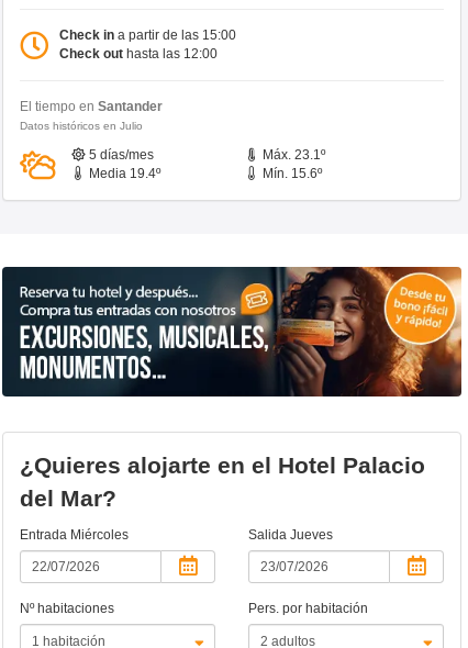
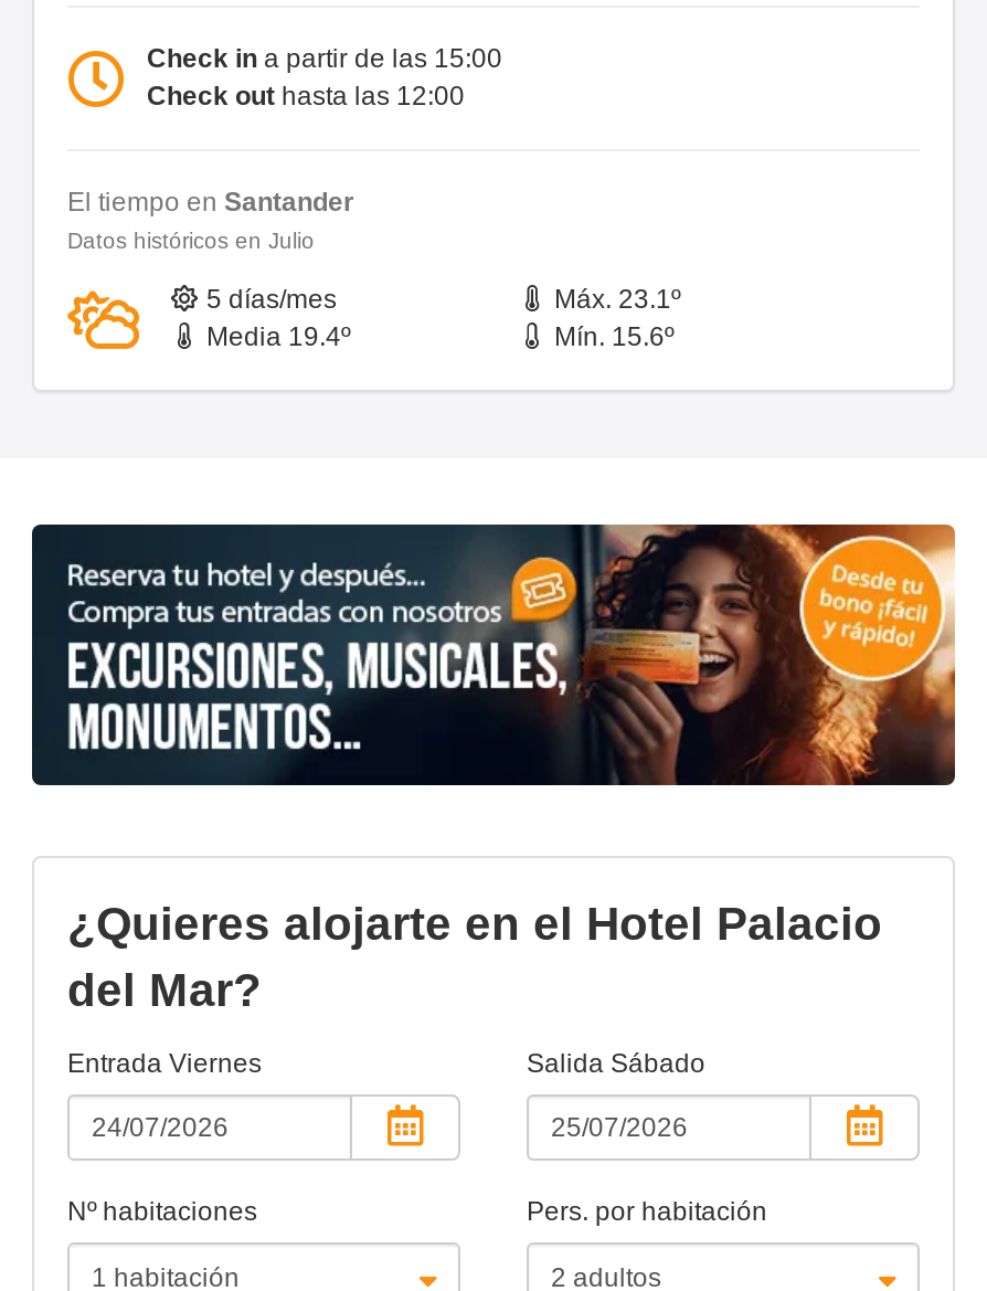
[20,527,129,543] Entrada Miércoles -> [67,1048,262,1079] Entrada Viernes
[248,527,333,543] Salida Jueves -> [527,1048,705,1079] Salida Sábado

